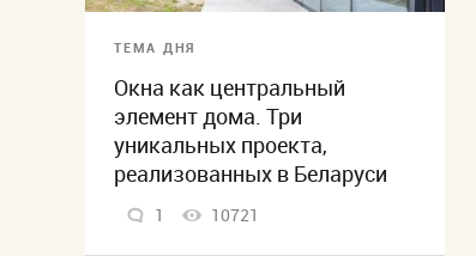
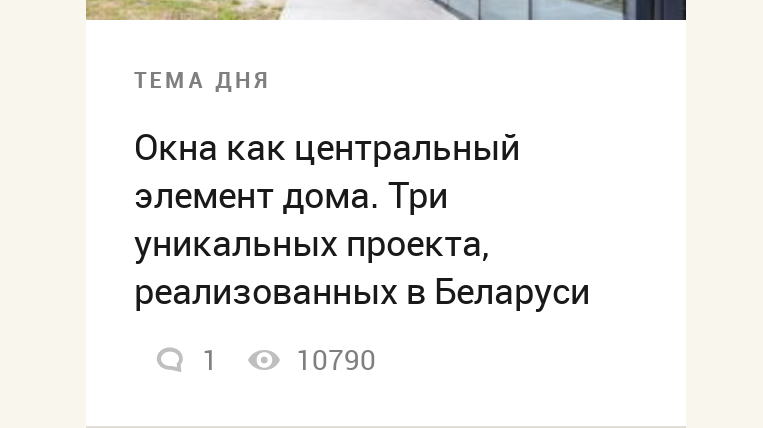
[211,206,259,225] 10721 -> [296,344,376,376] 10790

